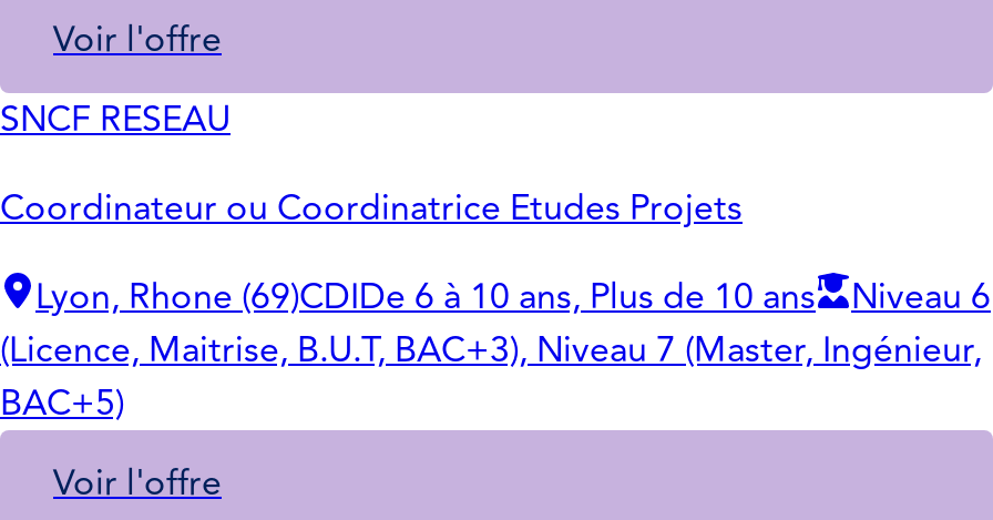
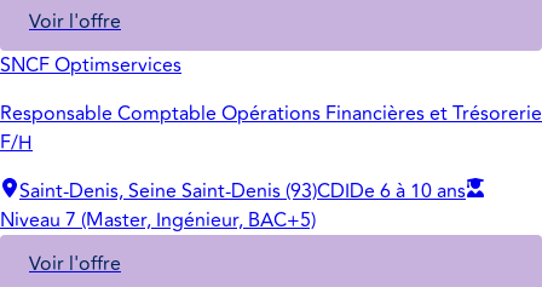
[0,94,231,147] SNCF RESEAU -> [0,51,181,80] SNCF Optimservices
[0,182,743,235] Coordinateur ou Coordinatrice Etudes Projets -> [0,100,542,158] Responsable Comptable Opérations Financières et Trésorerie | F/H
[0,271,991,431] Lyon, Rhone (69)CDIDe 6 à 10 ans, Plus de 10 ans | Niveau 6 | (Licence, Maitrise, B.U.T, BAC+3), Niveau 7 (Master, Ingénieur, | BAC+5) -> [0,177,466,235] Saint-Denis, Seine Saint-Denis (93)CDIDe 6 à 10 ans | Niveau 7 (Master, Ingénieur, BAC+5)

